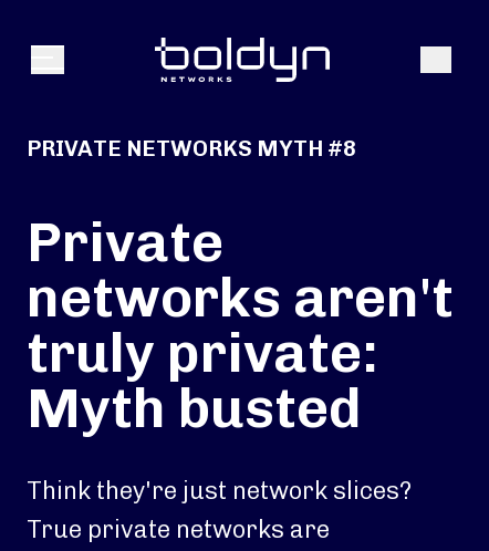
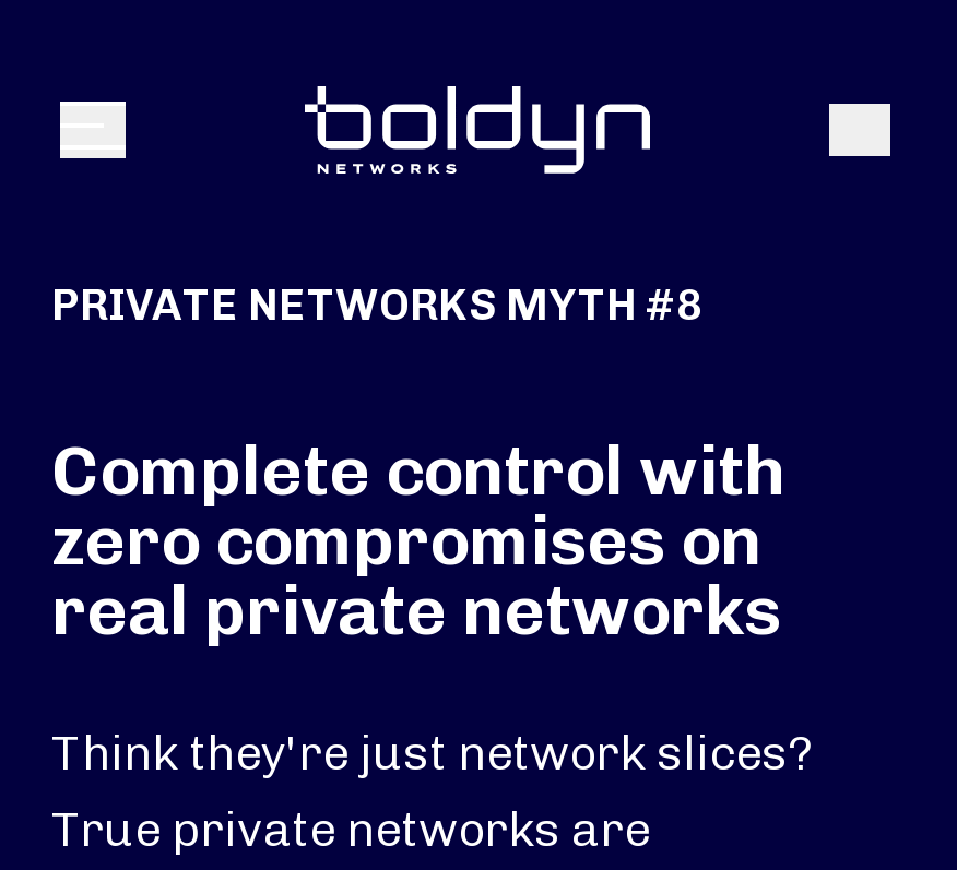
[27,209,454,441] Private | networks aren't | truly private: | Myth busted -> [51,429,785,652] Complete control with | zero compromises on | real private networks

